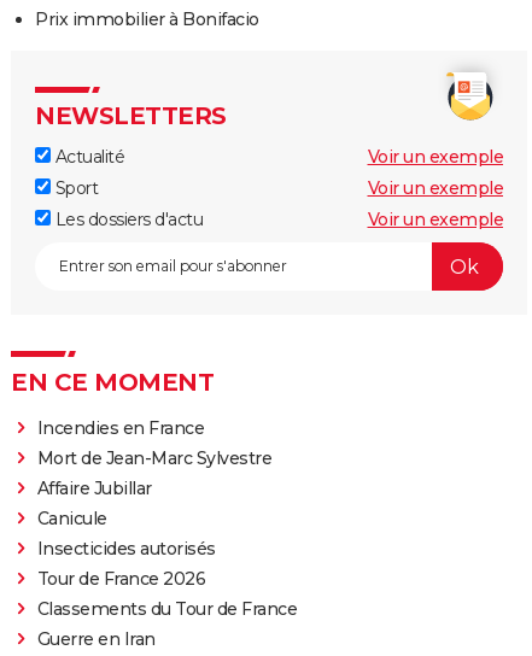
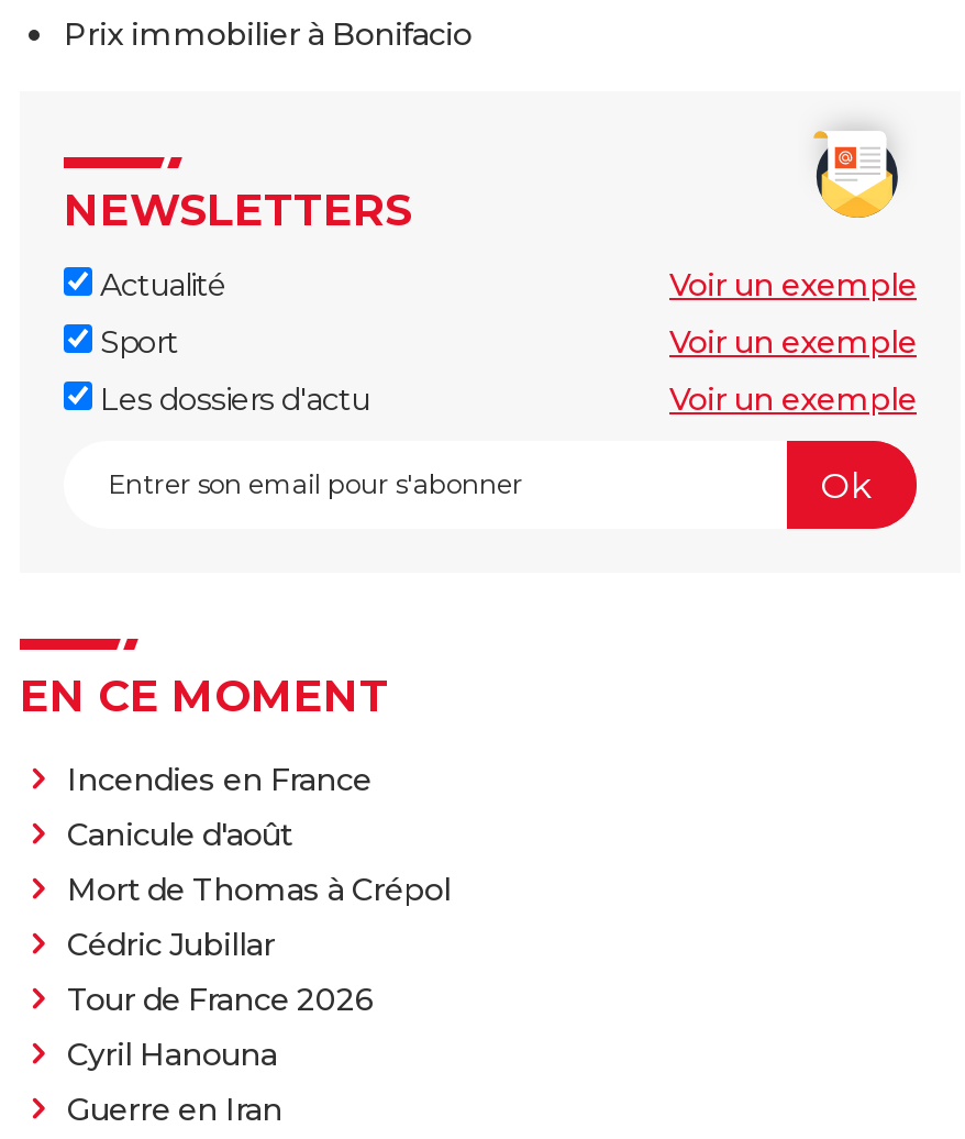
[37,448,271,560] Mort de Jean-Marc Sylvestre | Affaire Jubillar | Canicule | Insecticides autorisés -> [67,816,451,965] Canicule d'août | Mort de Thomas à Crépol | Cédric Jubillar
[37,599,297,620] Classements du Tour de France -> [67,1035,277,1075] Cyril Hanouna

